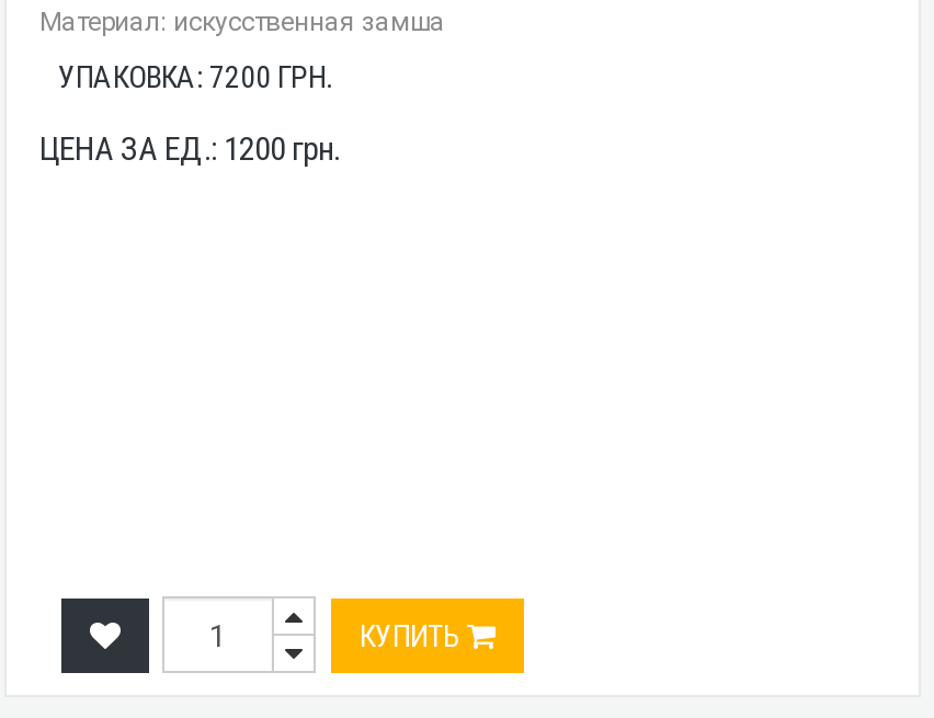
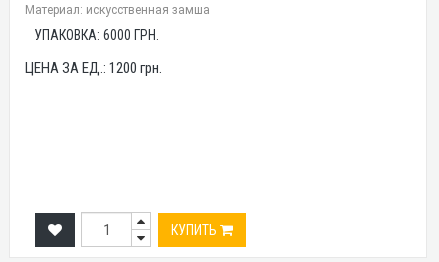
[58,59,332,94] УПАКОВКА: 7200 ГРН. -> [33,27,158,43] УПАКОВКА: 6000 ГРН.

